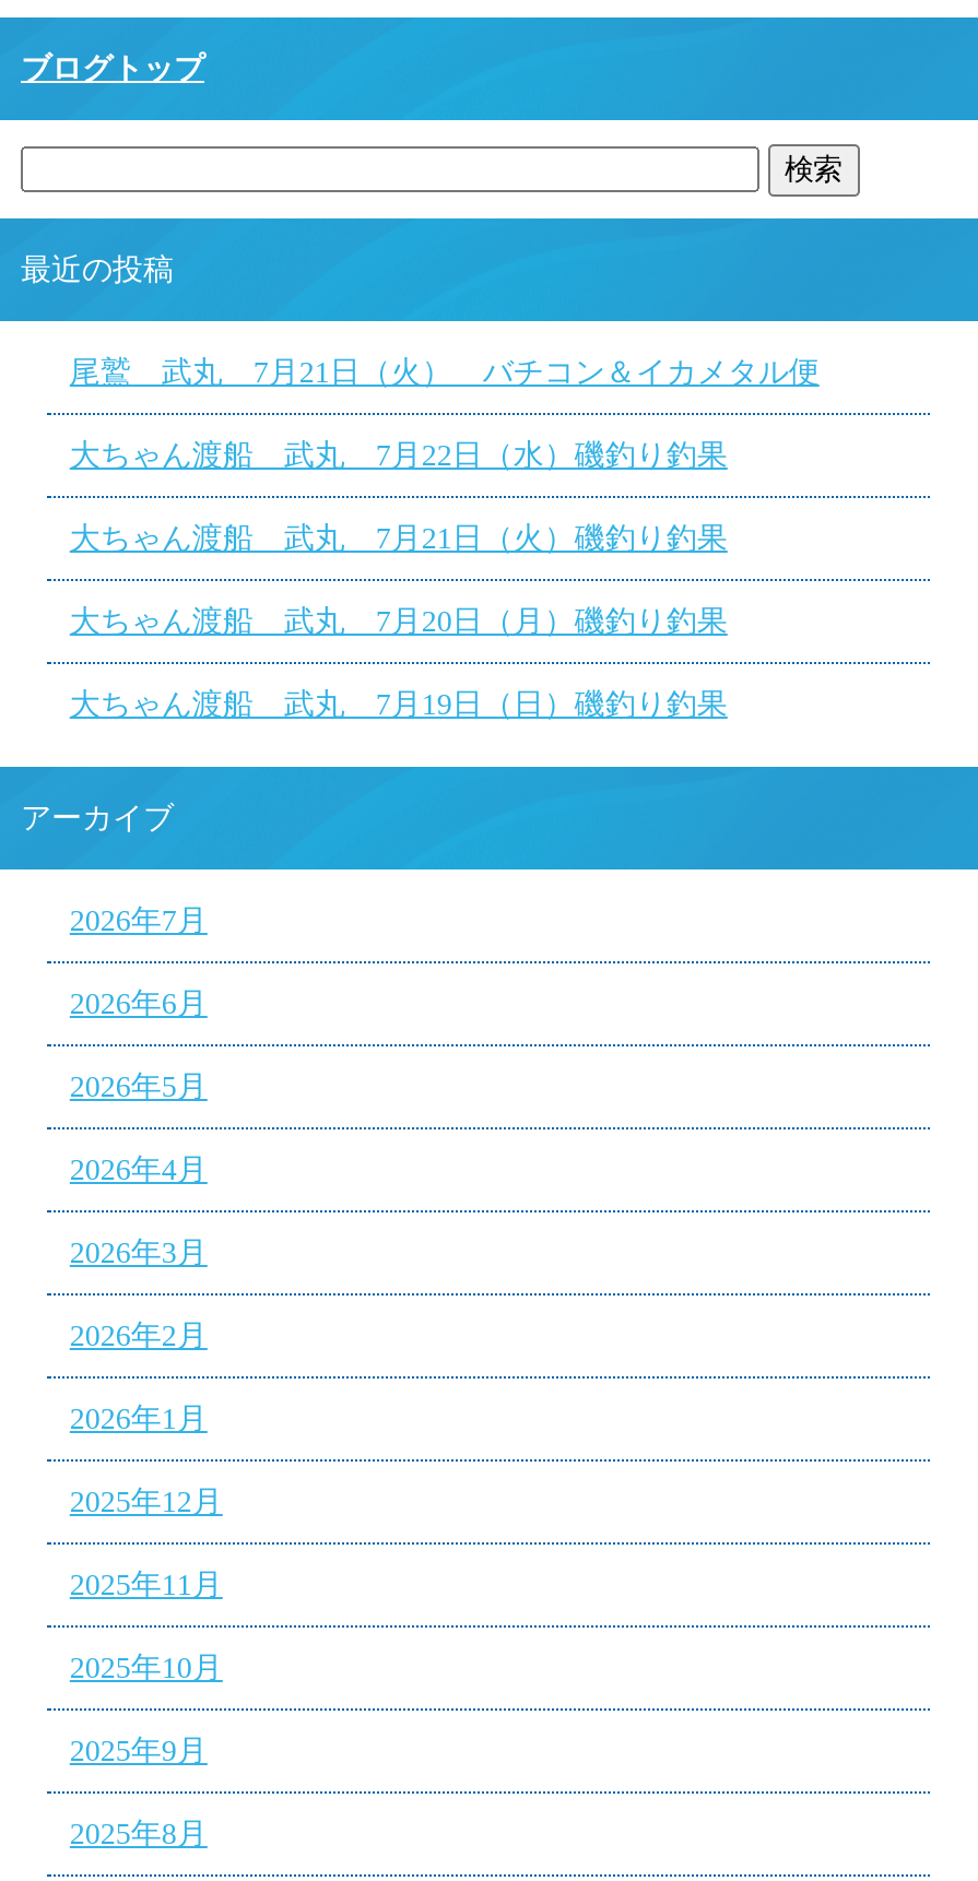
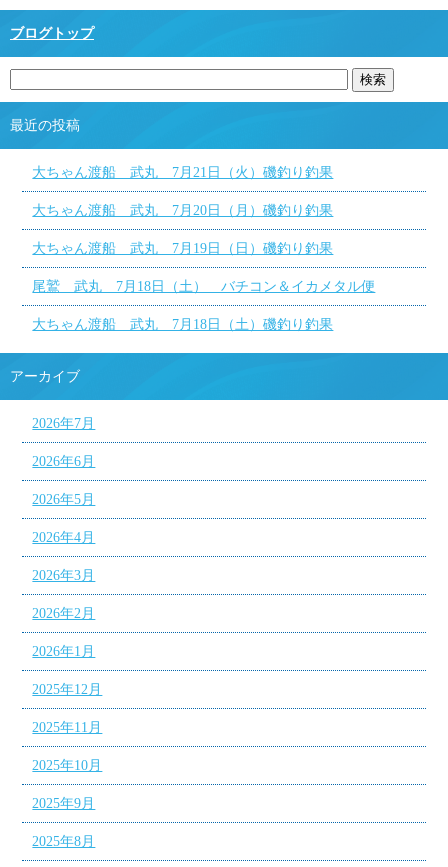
[70,355,819,471] 尾鷲 武丸 7月21日（火） バチコン＆イカメタル便 | 大ちゃん渡船 武丸 7月22日（水）磯釣り釣果 -> none
moved [70,521,728,720] -> [32,165,333,256]: 大ちゃん渡船 武丸 7月21日（火）磯釣り釣果 | 大ちゃん渡船 武丸 7月20日（月）磯釣り釣果 | 大ちゃん渡船 武丸 7月19日（日）磯釣り釣果
none -> [32,279,375,332] 尾鷲 武丸 7月18日（土） バチコン＆イカメタル便 | 大ちゃん渡船 武丸 7月18日（土）磯釣り釣果

